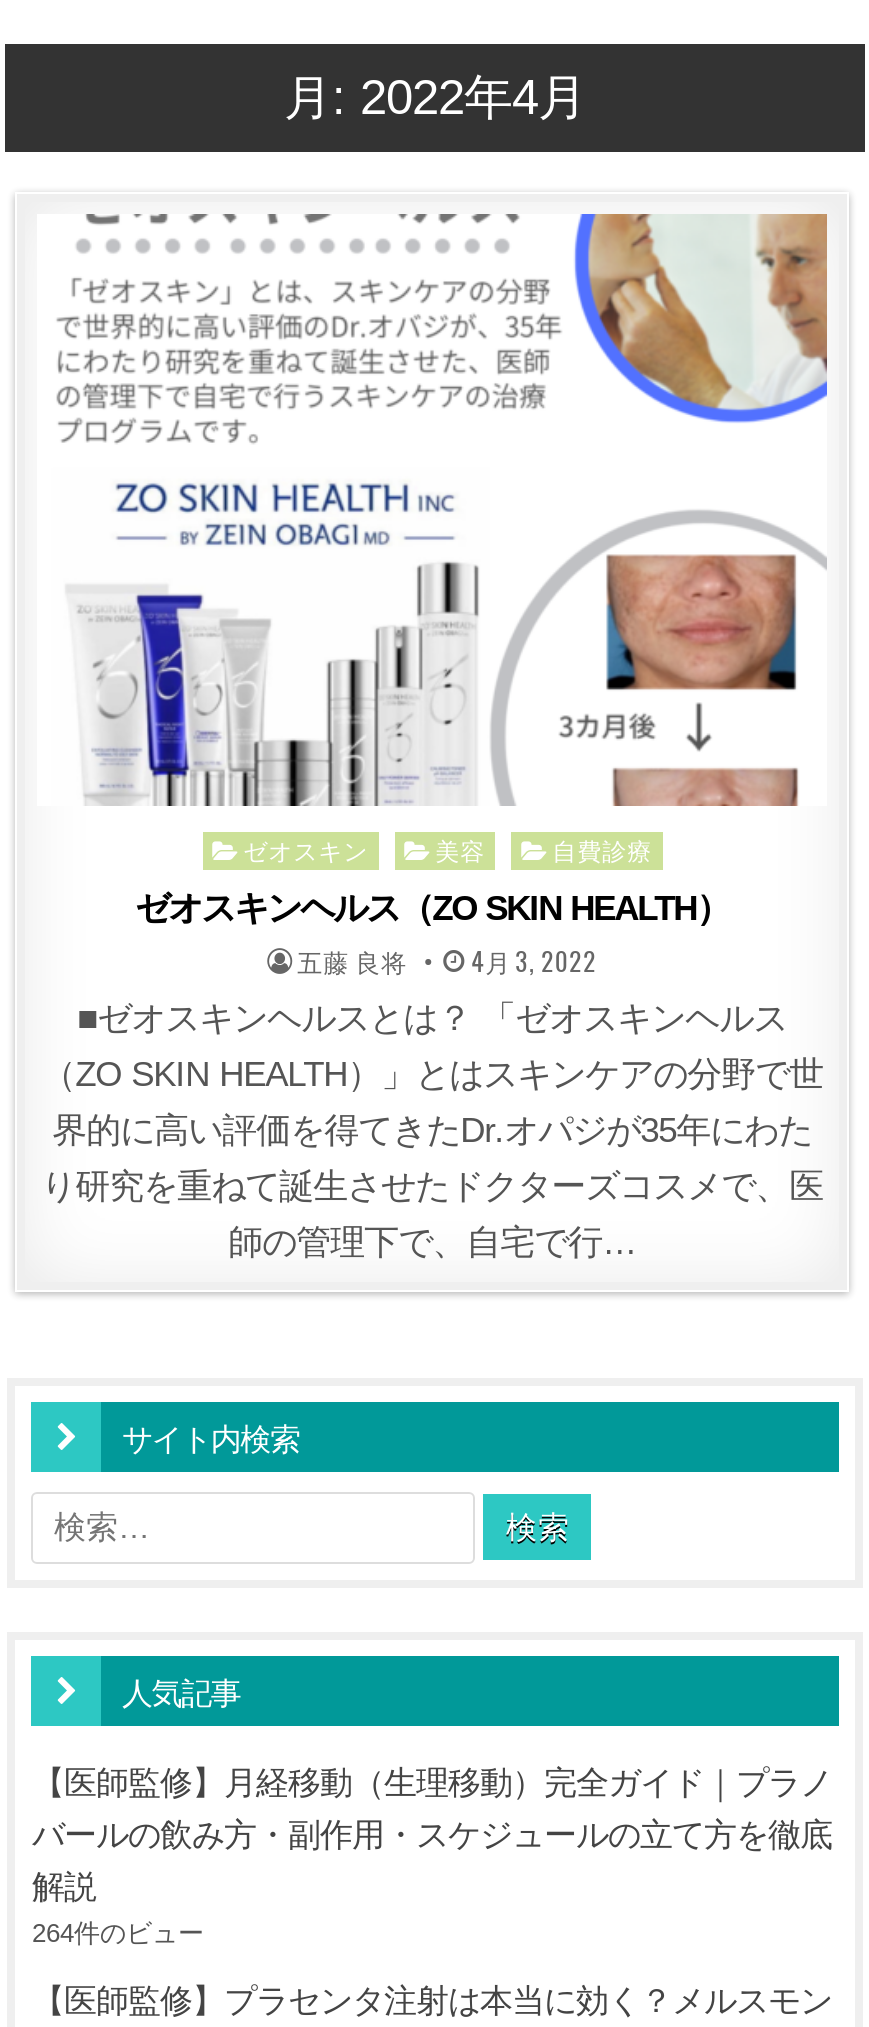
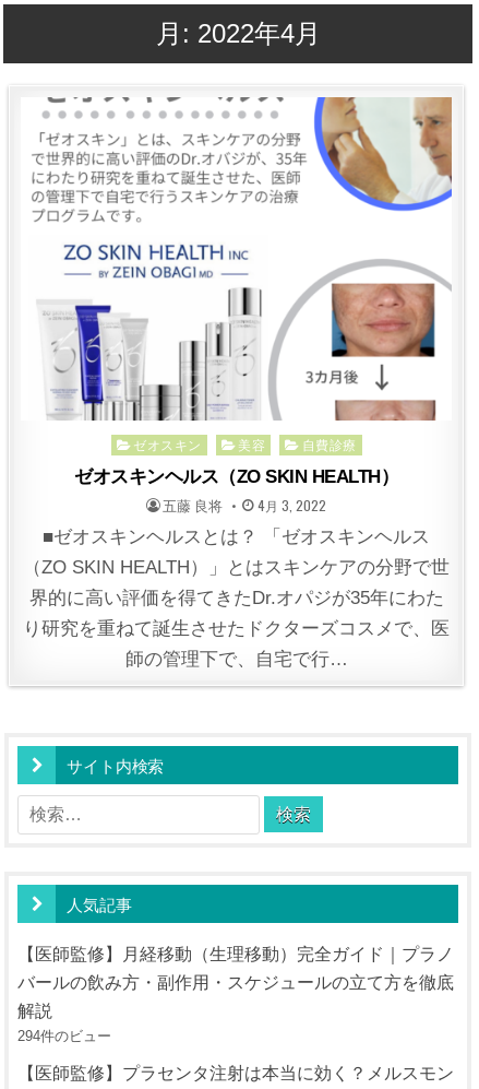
[32,1917,204,1947] 264件のビュー -> [18,1027,112,1044] 294件のビュー

